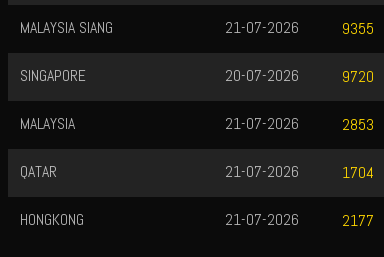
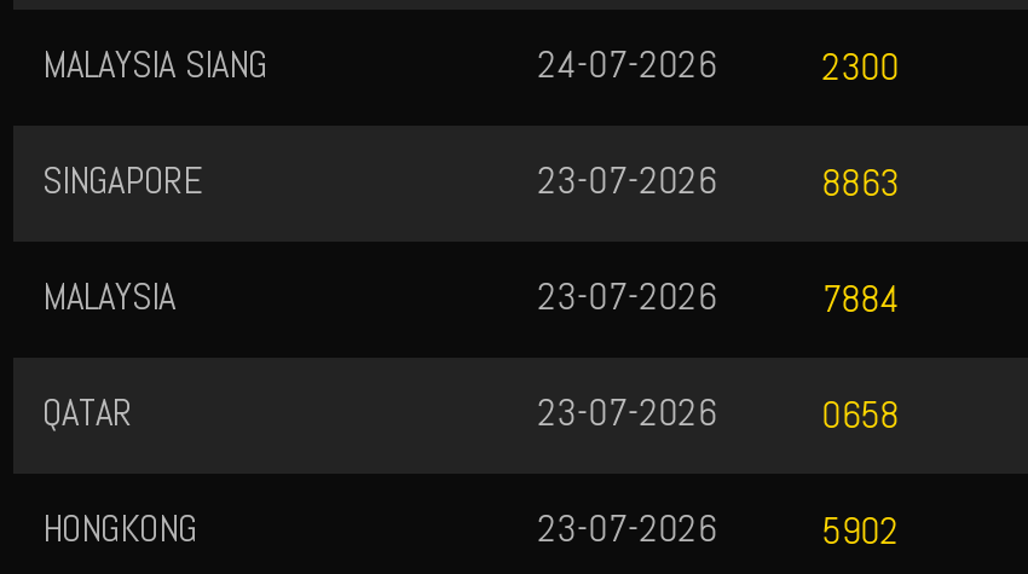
[225,18,299,38] 21-07-2026 -> [537,42,716,90] 24-07-2026
[342,19,374,39] 9355 -> [822,43,899,92] 2300
[225,66,299,86] 20-07-2026 -> [537,158,716,206] 23-07-2026
[342,67,374,87] 9720 -> [822,159,899,208] 8863
[225,114,299,134] 21-07-2026 -> [537,274,716,322] 23-07-2026
[342,115,374,135] 2853 -> [822,275,899,324] 7884
[225,162,299,182] 21-07-2026 -> [537,390,716,438] 23-07-2026
[342,163,374,183] 1704 -> [822,391,899,440] 0658
[225,210,299,230] 21-07-2026 -> [537,506,716,554] 23-07-2026
[342,211,374,231] 2177 -> [822,507,899,556] 5902

